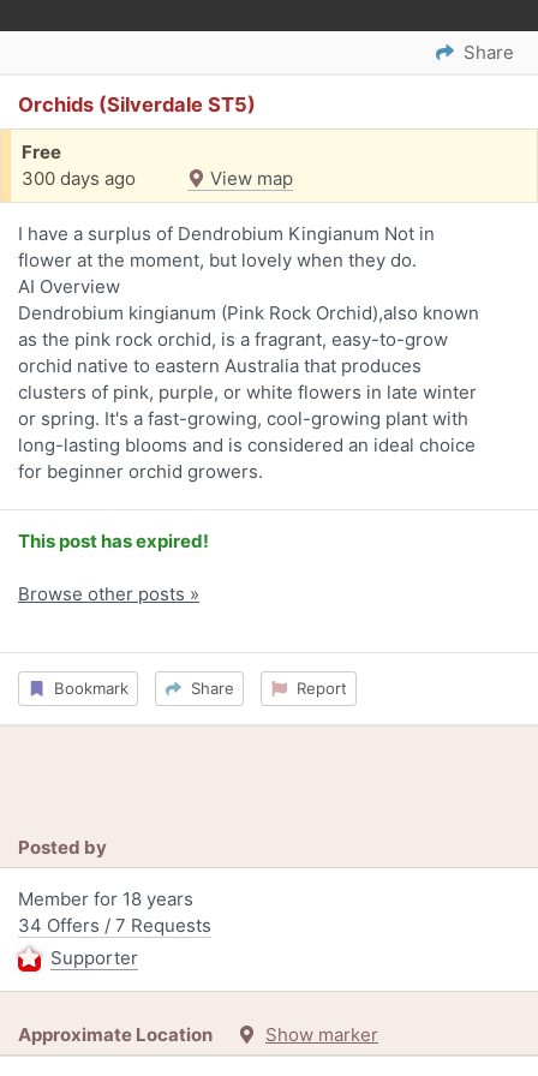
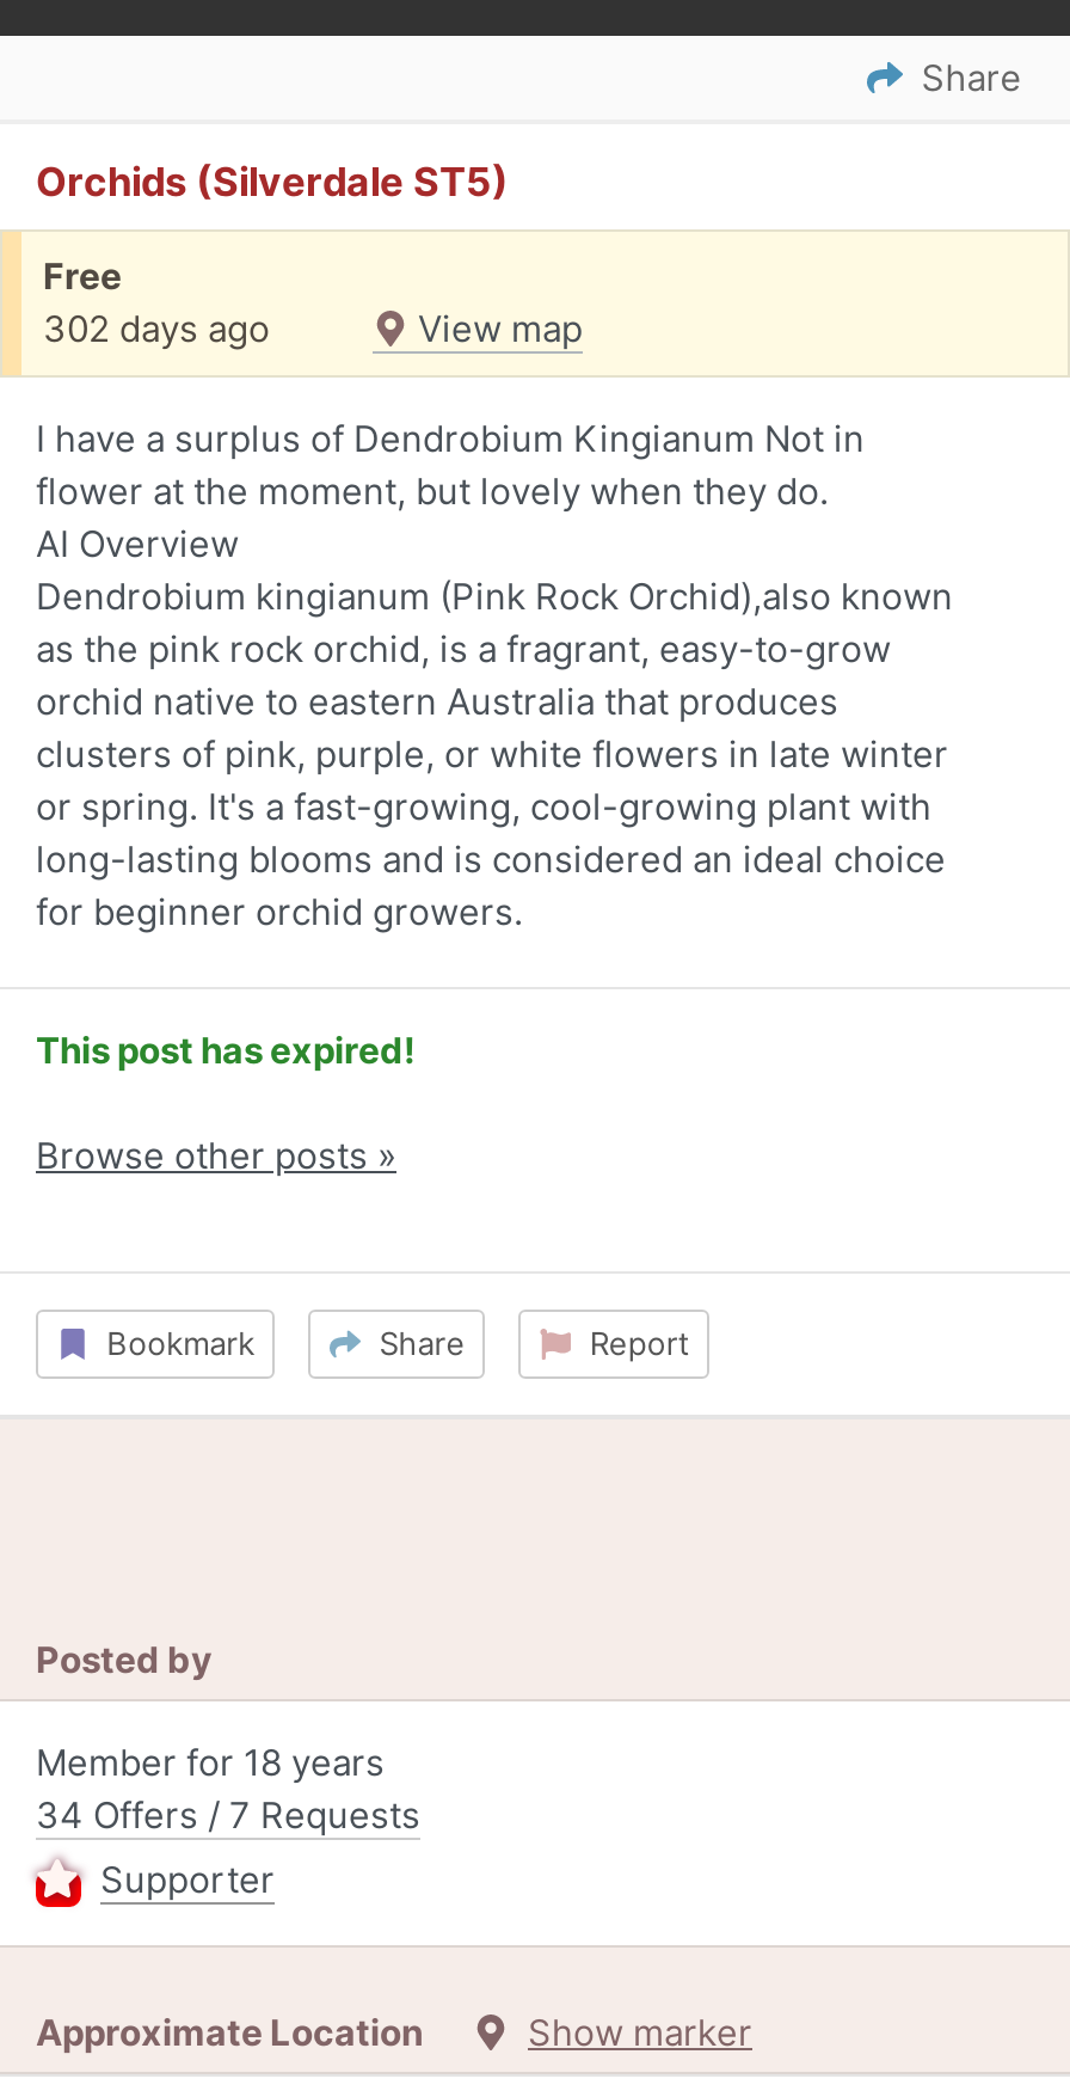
[22,167,136,190] 300 days ago -> [43,306,270,352] 302 days ago

